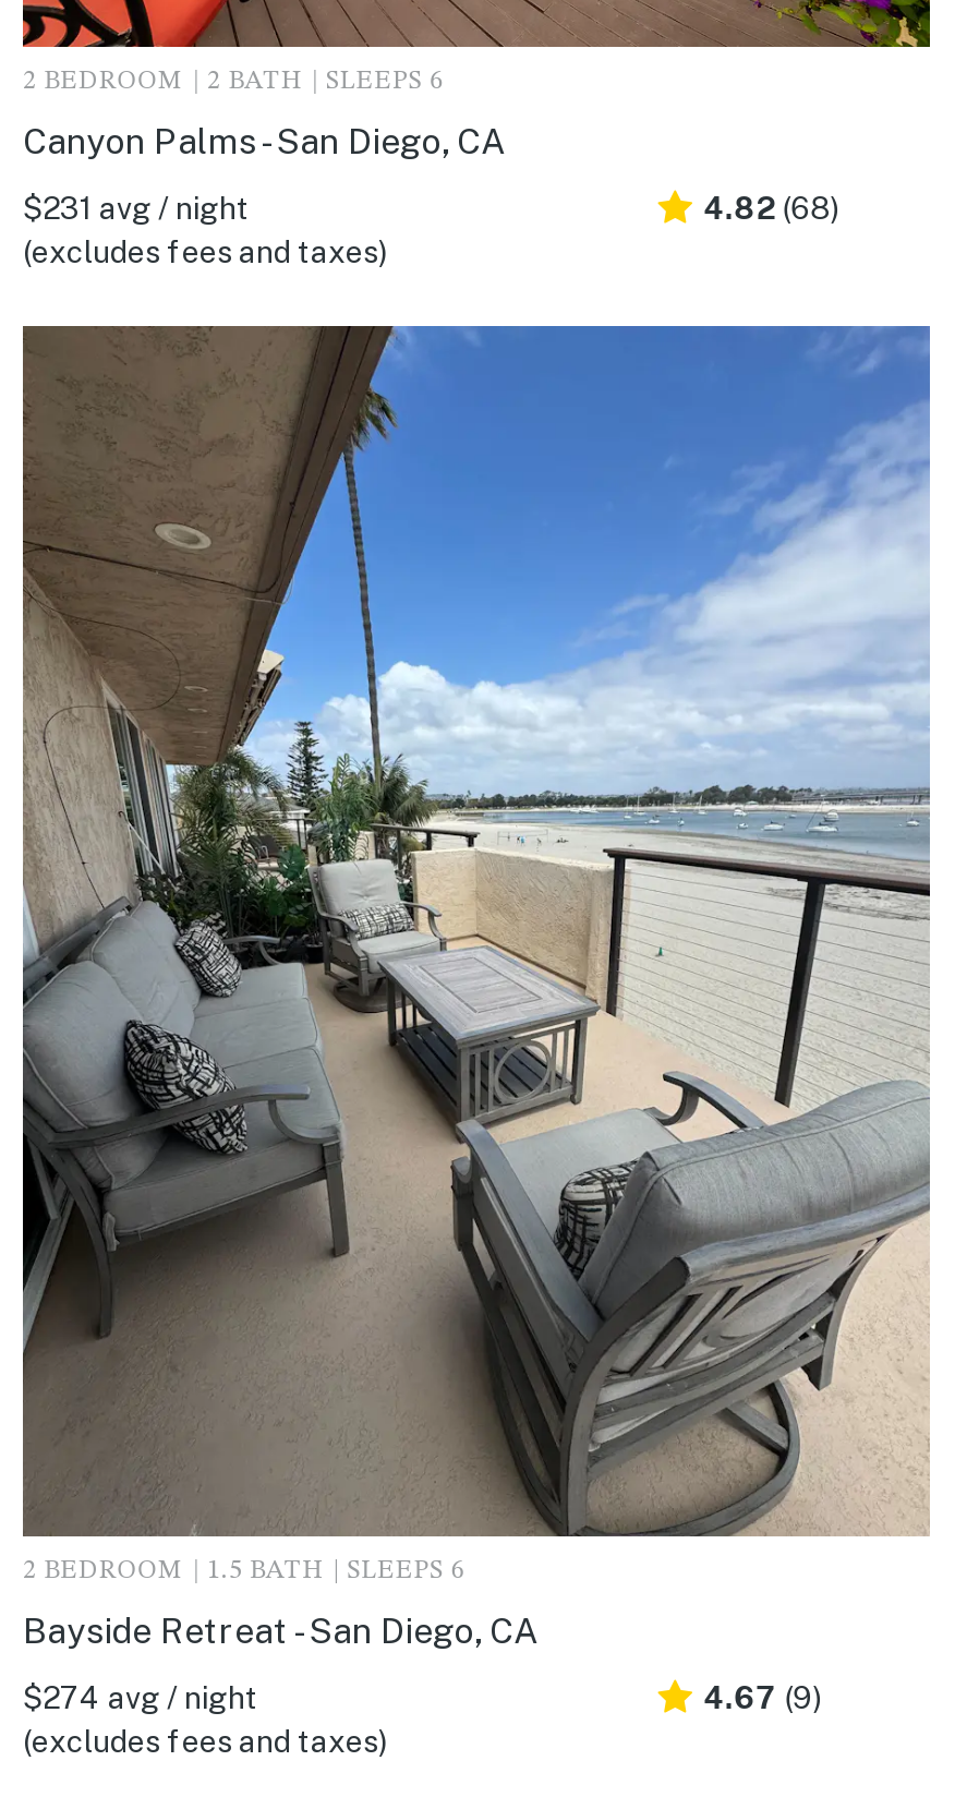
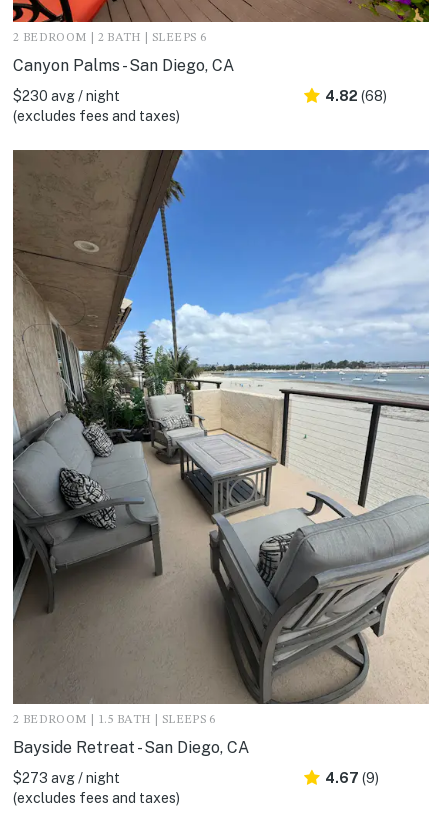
[23,191,250,226] $231 avg / night -> [13,87,120,103] $230 avg / night
[23,1680,258,1715] $274 avg / night -> [13,770,120,786] $273 avg / night

